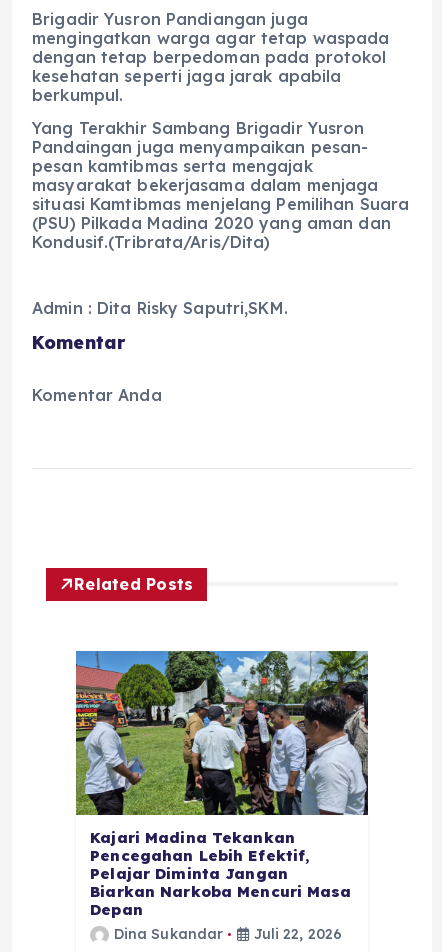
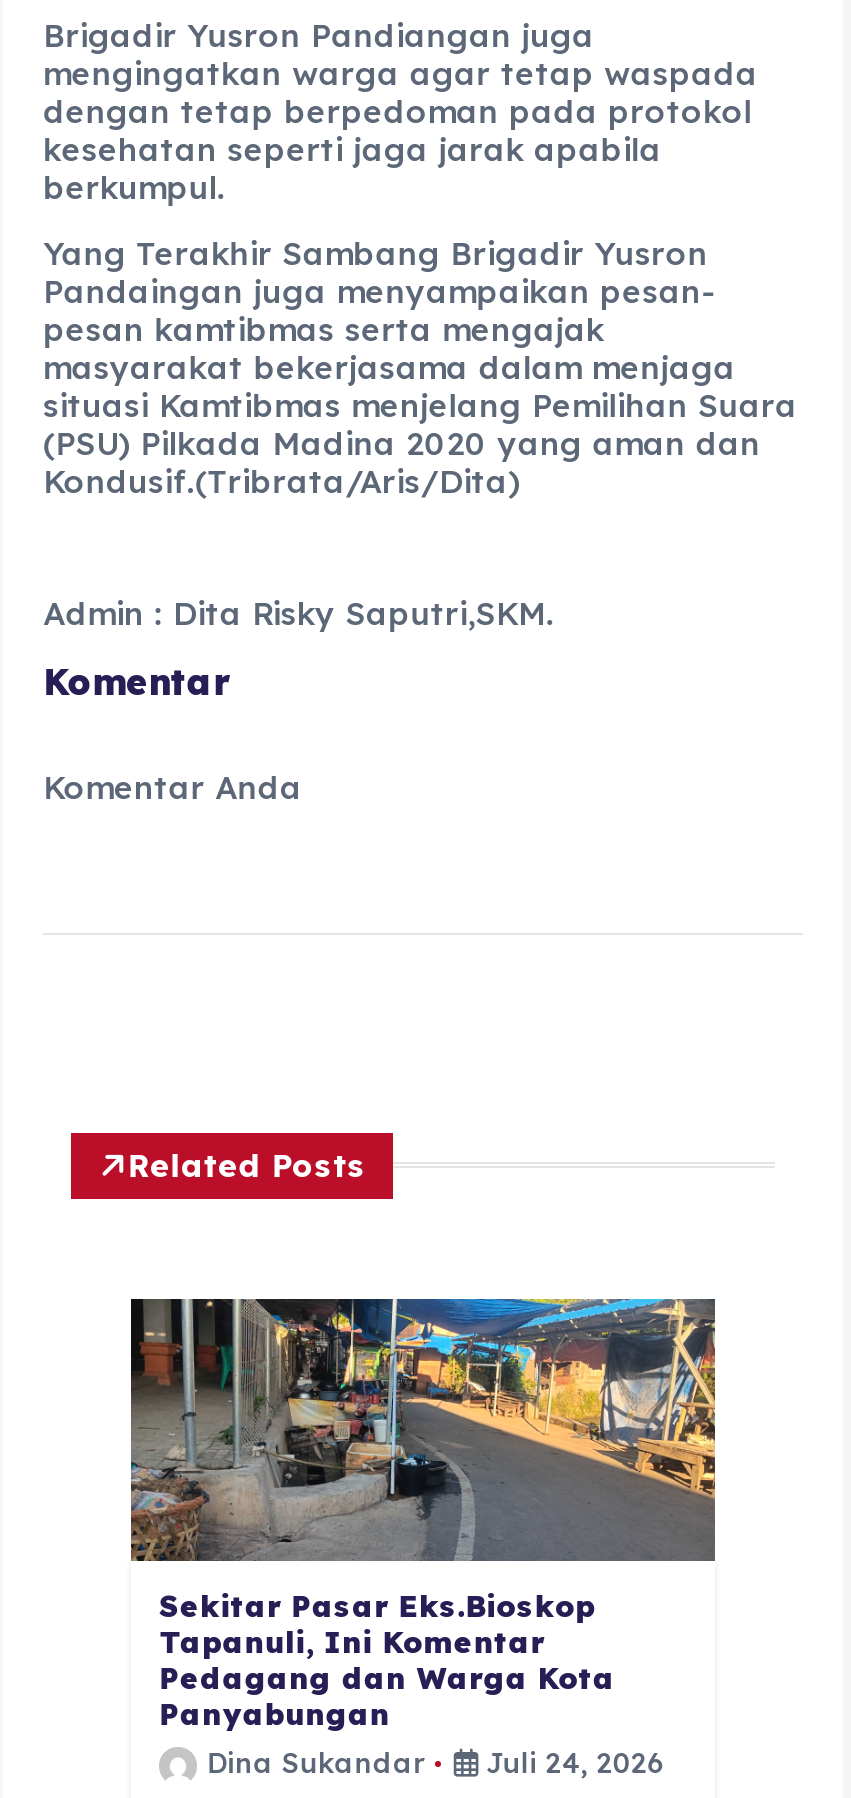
[75,650,369,919] [image] | Kajari Madina Tekankan | Pencegahan Lebih Efektif, | Pelajar Diminta Jangan | Biarkan Narkoba Mencuri Masa | Depan -> [129,1297,717,1733] [image] | Sekitar Pasar Eks.Bioskop | Tapanuli, Ini Komentar | Pedagang dan Warga Kota | Panyabungan
[114,925,342,943] Dina Sukandar Juli 22, 2026 -> [206,1745,665,1781] Dina Sukandar Juli 24, 2026

